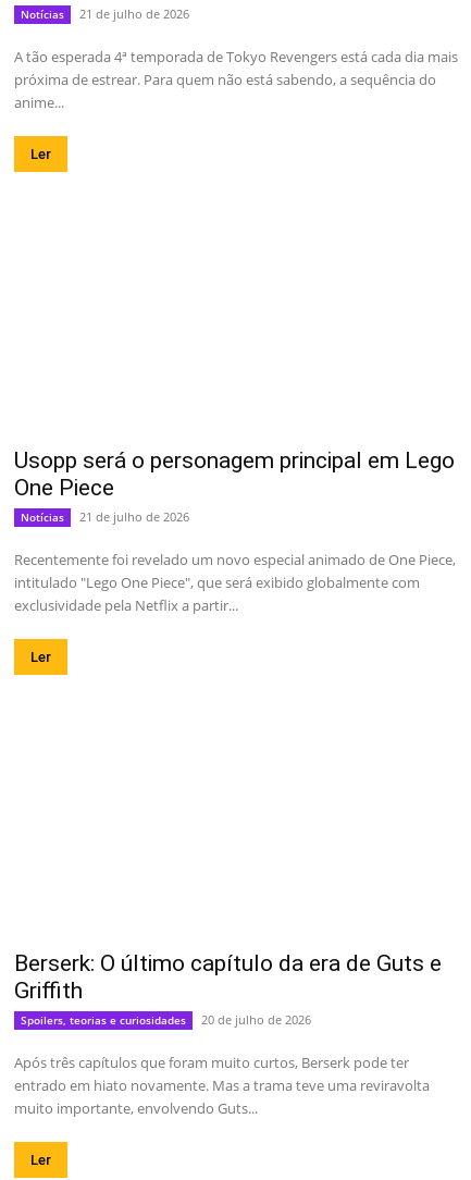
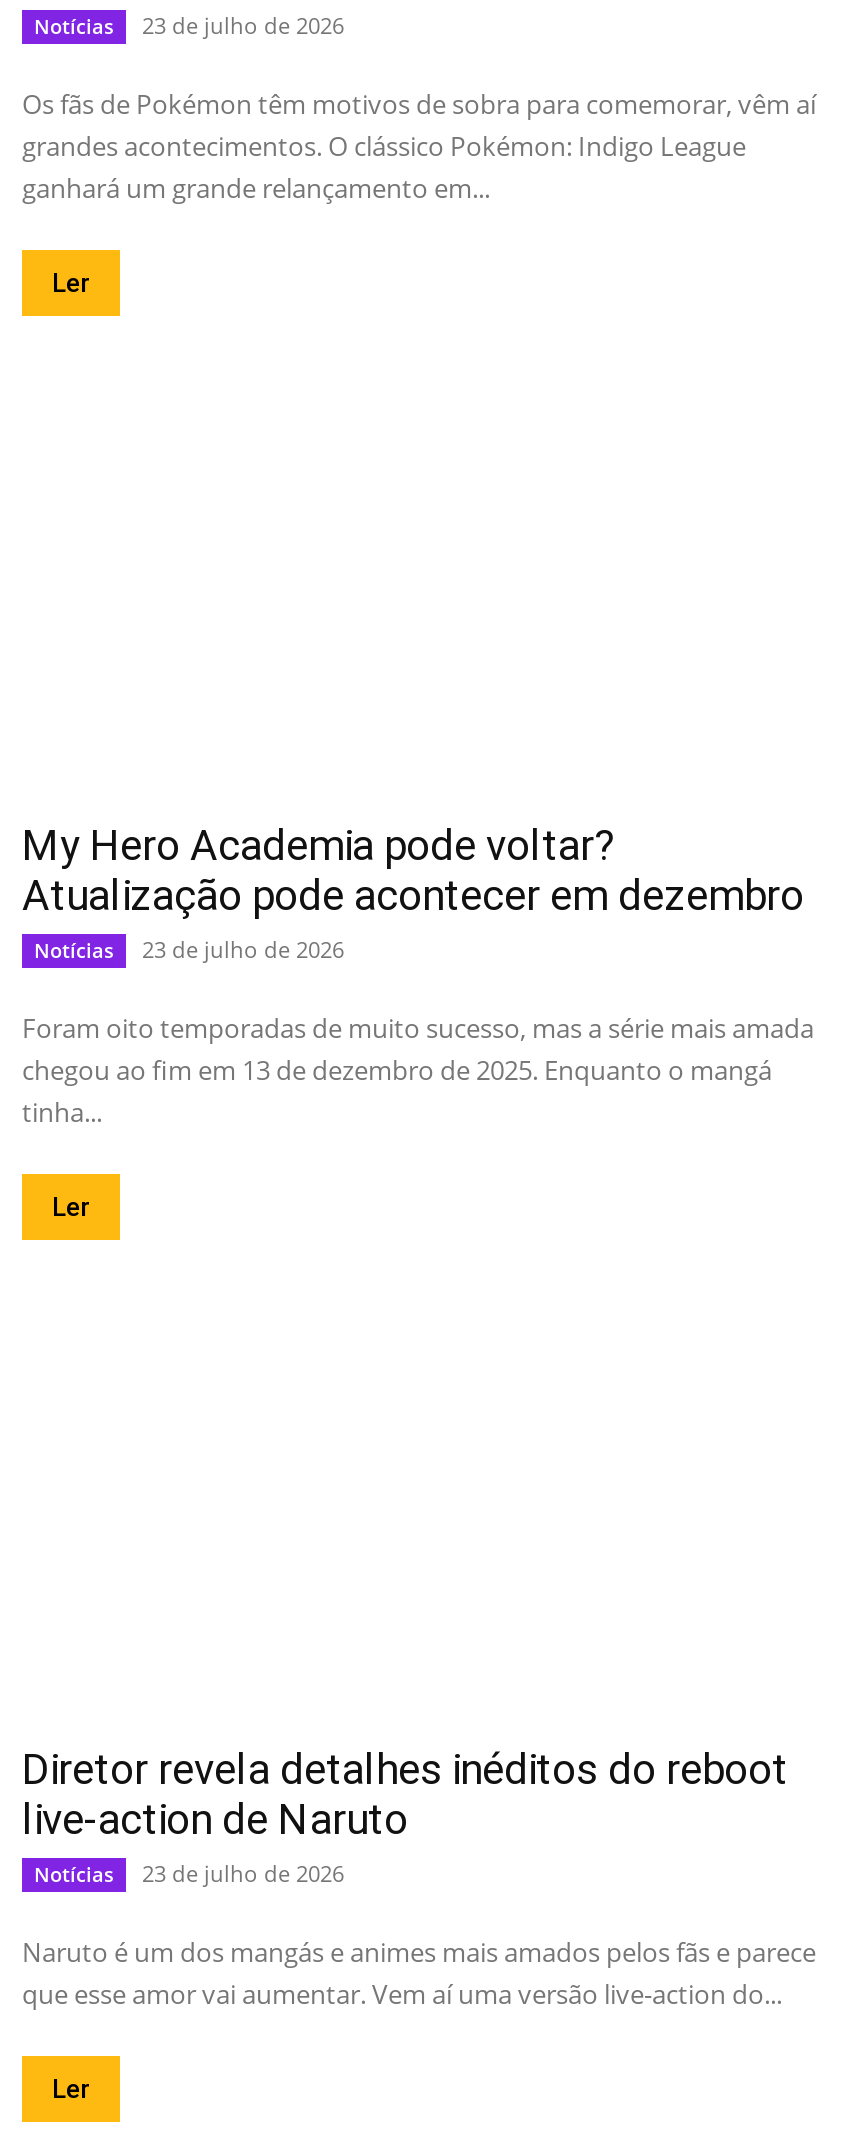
[21,5,189,21] Notícias 21 de julho de 2026 -> [34,9,344,39] Notícias 23 de julho de 2026
[14,46,458,112] A tão esperada 4ª temporada de Tokyo Revengers está cada dia mais | próxima de estrear. Para quem não está sabendo, a sequência do | anime... -> [22,85,816,205] Os fãs de Pokémon têm motivos de sobra para comemorar, vêm aí | grandes acontecimentos. O clássico Pokémon: Indigo League | ganhará um grande relançamento em...
[14,447,455,500] Usopp será o personagem principal em Lego | One Piece -> [22,821,804,919] My Hero Academia pode voltar? | Atualização pode acontecer em dezembro
[21,508,189,524] Notícias 21 de julho de 2026 -> [34,933,344,963] Notícias 23 de julho de 2026
[14,549,456,615] Recentemente foi revelado um novo especial animado de One Piece, | intitulado "Lego One Piece", que será exibido globalmente com | exclusividade pela Netflix a partir... -> [22,1009,814,1129] Foram oito temporadas de muito sucesso, mas a série mais amada | chegou ao fim em 13 de dezembro de 2025. Enquanto o mangá | tinha...
[14,950,442,1027] Berserk: O último capítulo da era de Guts e | Griffith | Spoilers, teorias e curiosidades | 20 de julho de 2026 -> [22,1745,788,1887] Diretor revela detalhes inéditos do reboot | live-action de Naruto | Notícias | 23 de julho de 2026
[14,1052,430,1118] Após três capítulos que foram muito curtos, Berserk pode ter | entrado em hiato novamente. Mas a trama teve uma reviravolta | muito importante, envolvendo Guts... -> [22,1933,816,2011] Naruto é um dos mangás e animes mais amados pelos fãs e parece | que esse amor vai aumentar. Vem aí uma versão live-action do...

